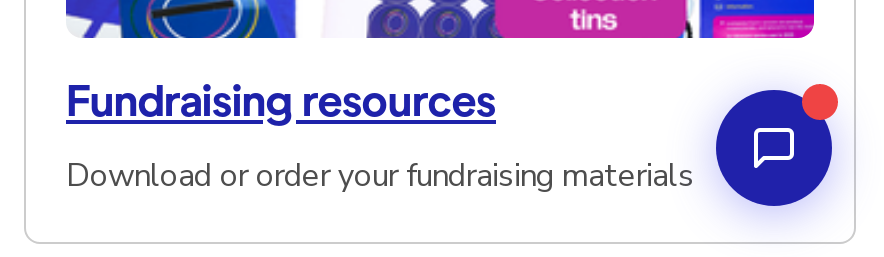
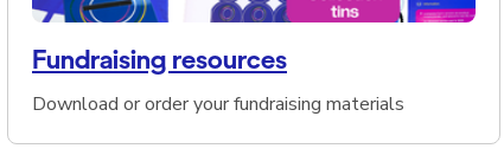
[712,82,840,214] [image] -> none

